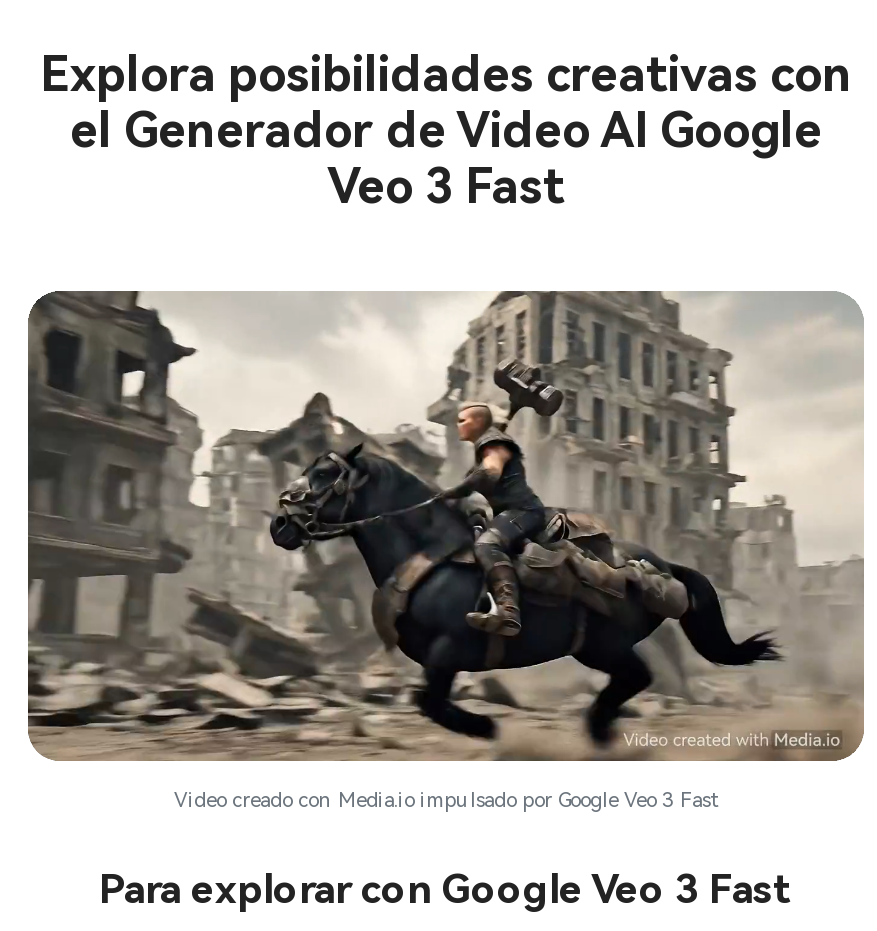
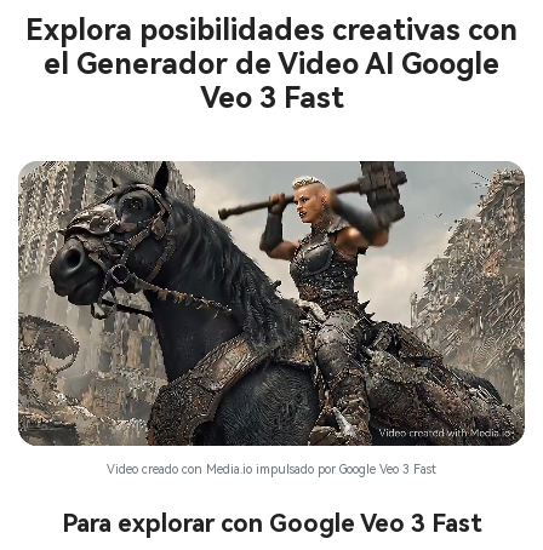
[28,291,864,763] [image] -> [18,161,526,447] [image]

